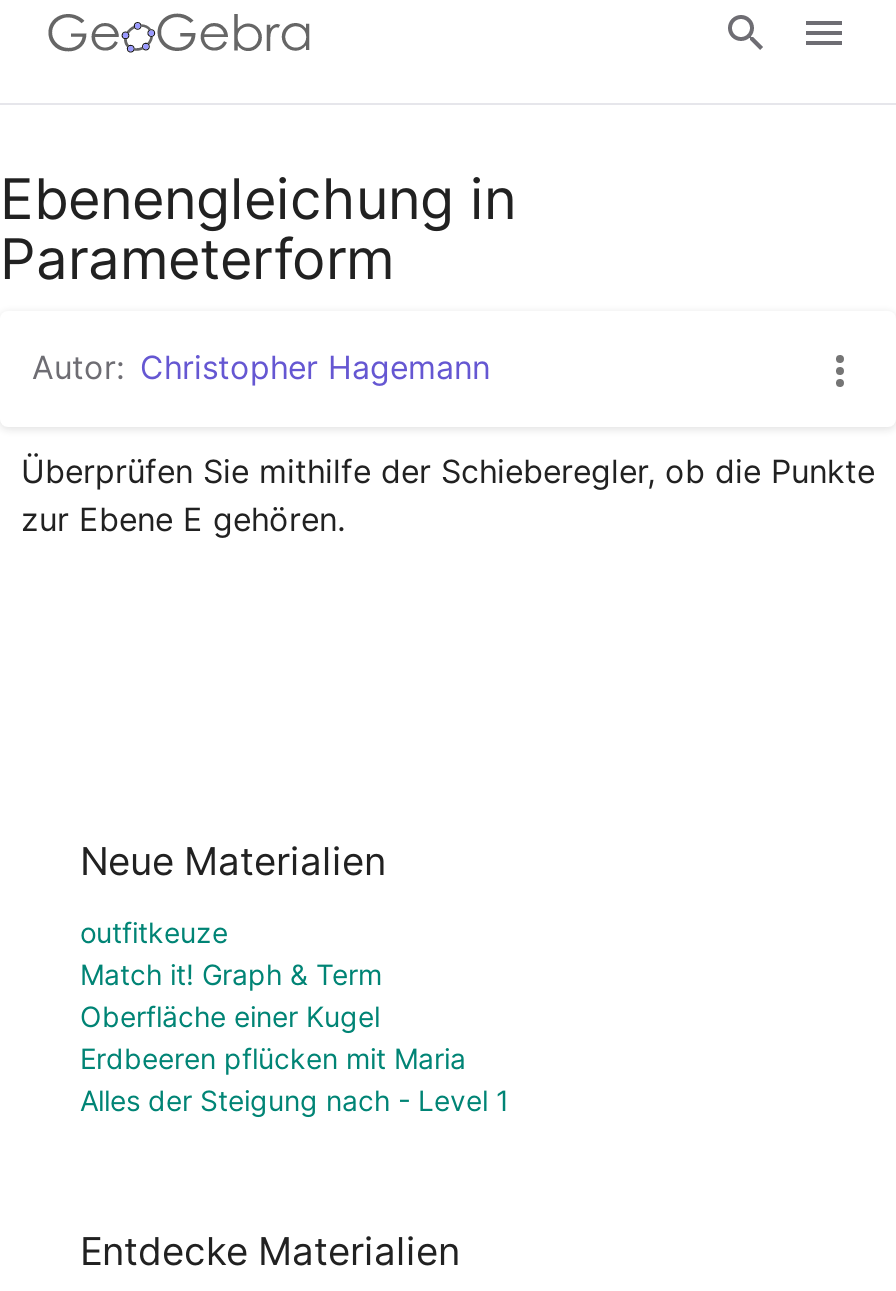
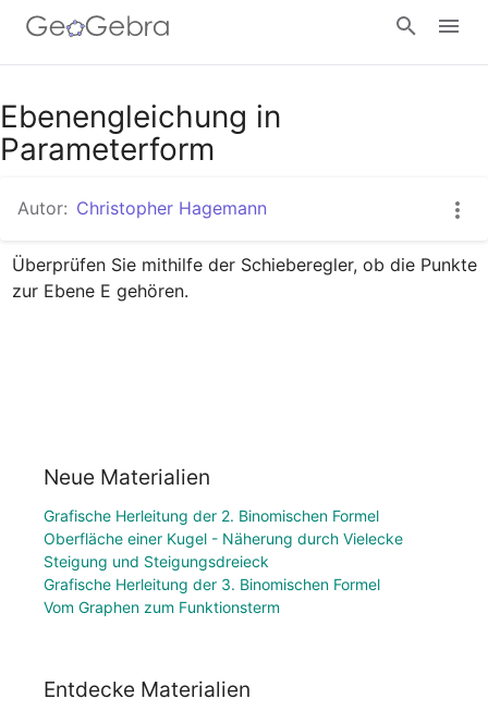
[80,915,510,1117] outfitkeuze | Match it! Graph & Term | Oberfläche einer Kugel | Erdbeeren pflücken mit Maria | Alles der Steigung nach - Level 1 -> [44,506,403,616] Grafische Herleitung der 2. Binomischen Formel | Oberfläche einer Kugel - Näherung durch Vielecke | Steigung und Steigungsdreieck | Grafische Herleitung der 3. Binomischen Formel | Vom Graphen zum Funktionsterm

